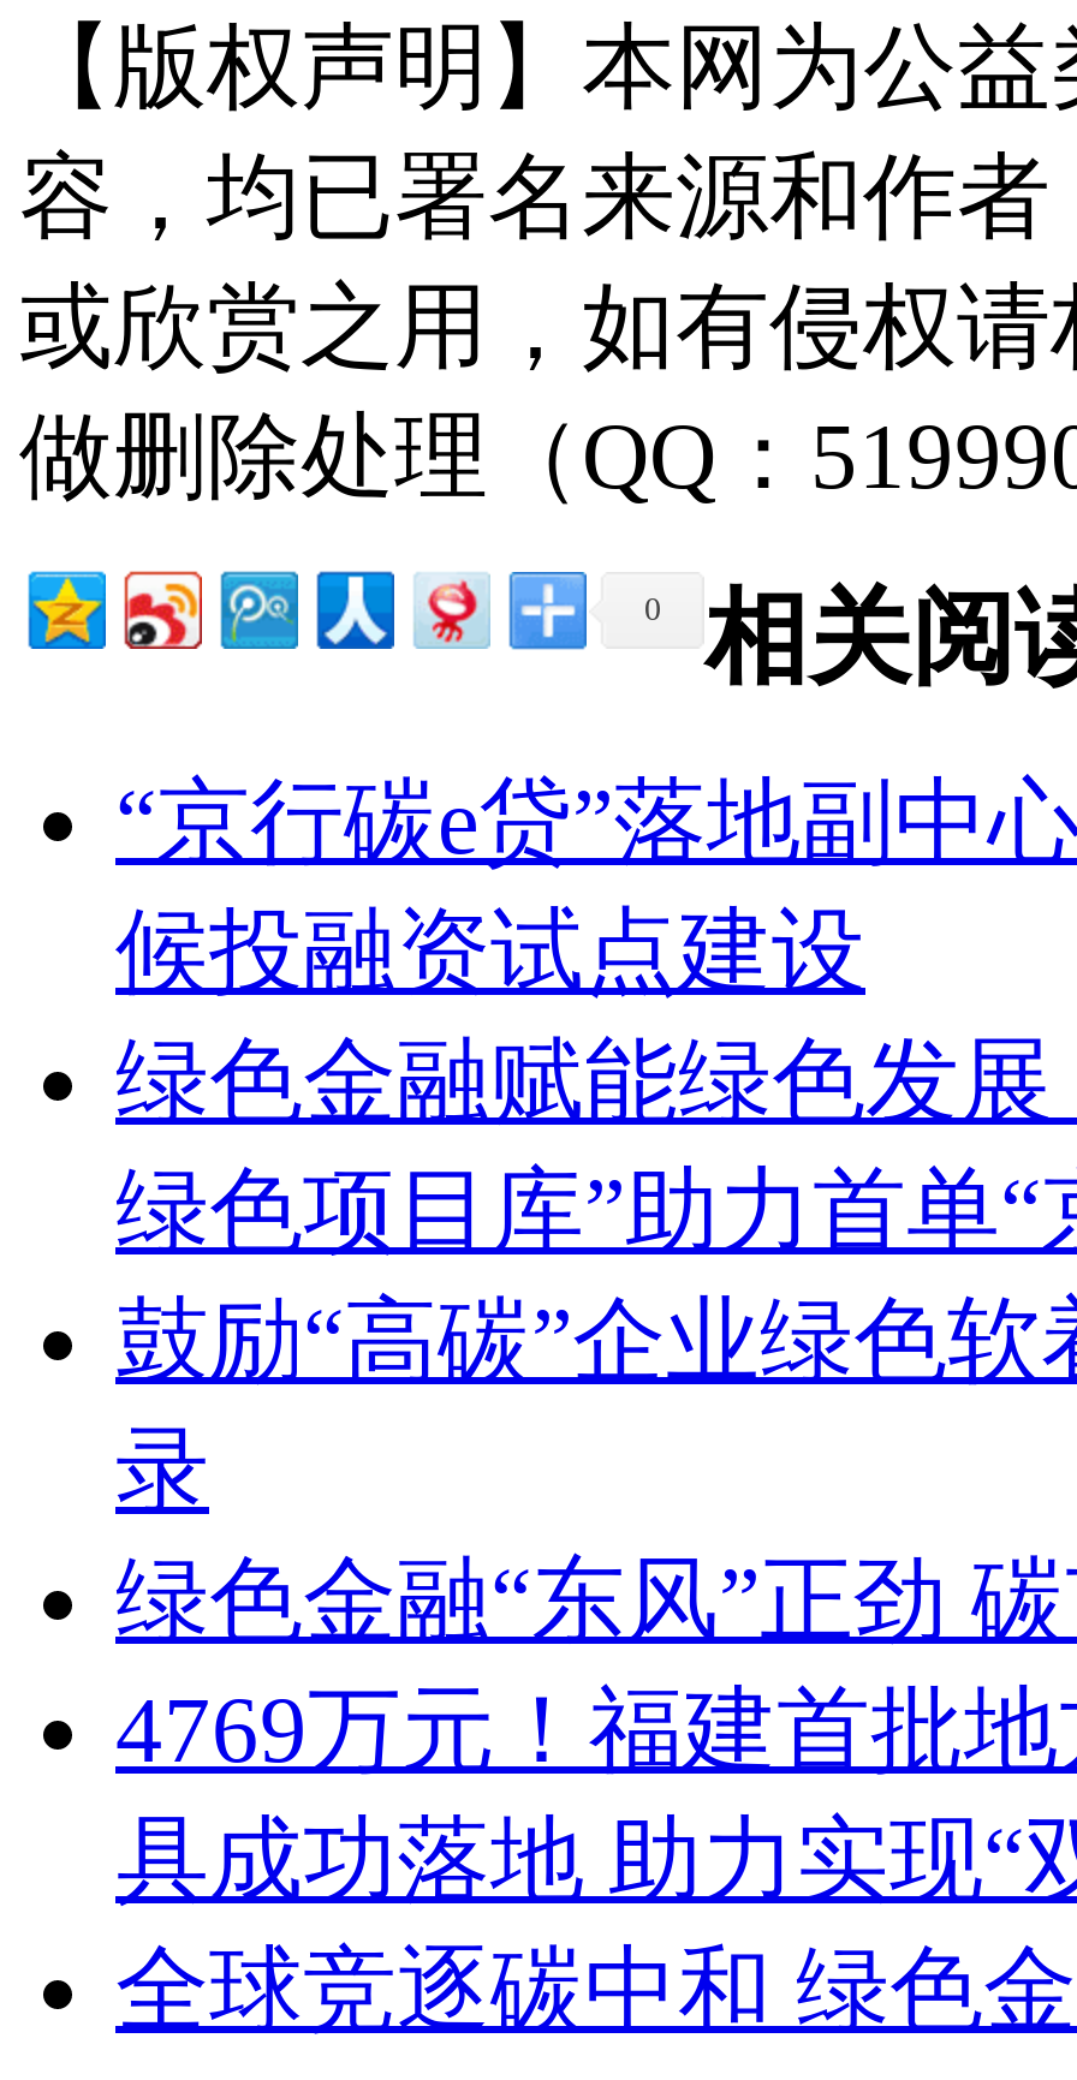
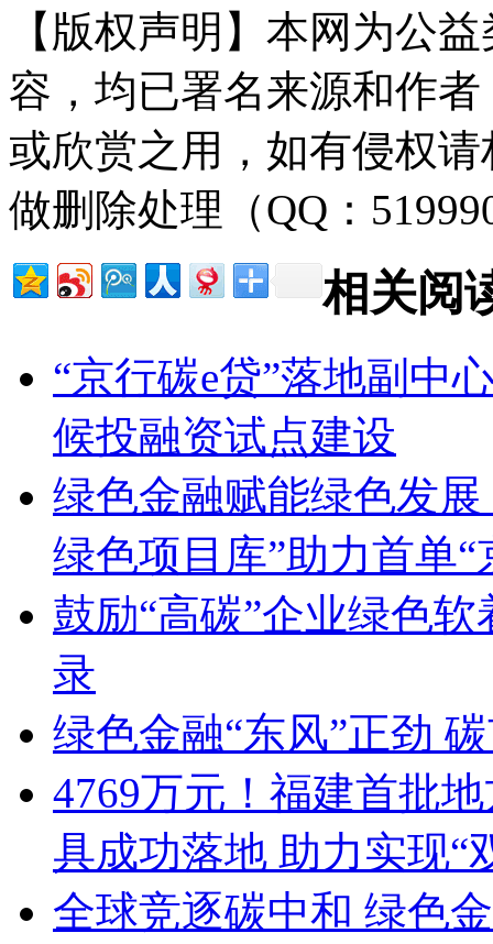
[644,591,661,627] 0 -> none

